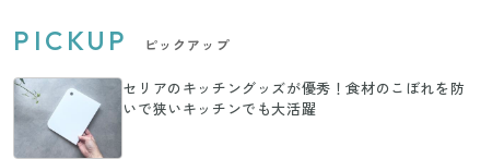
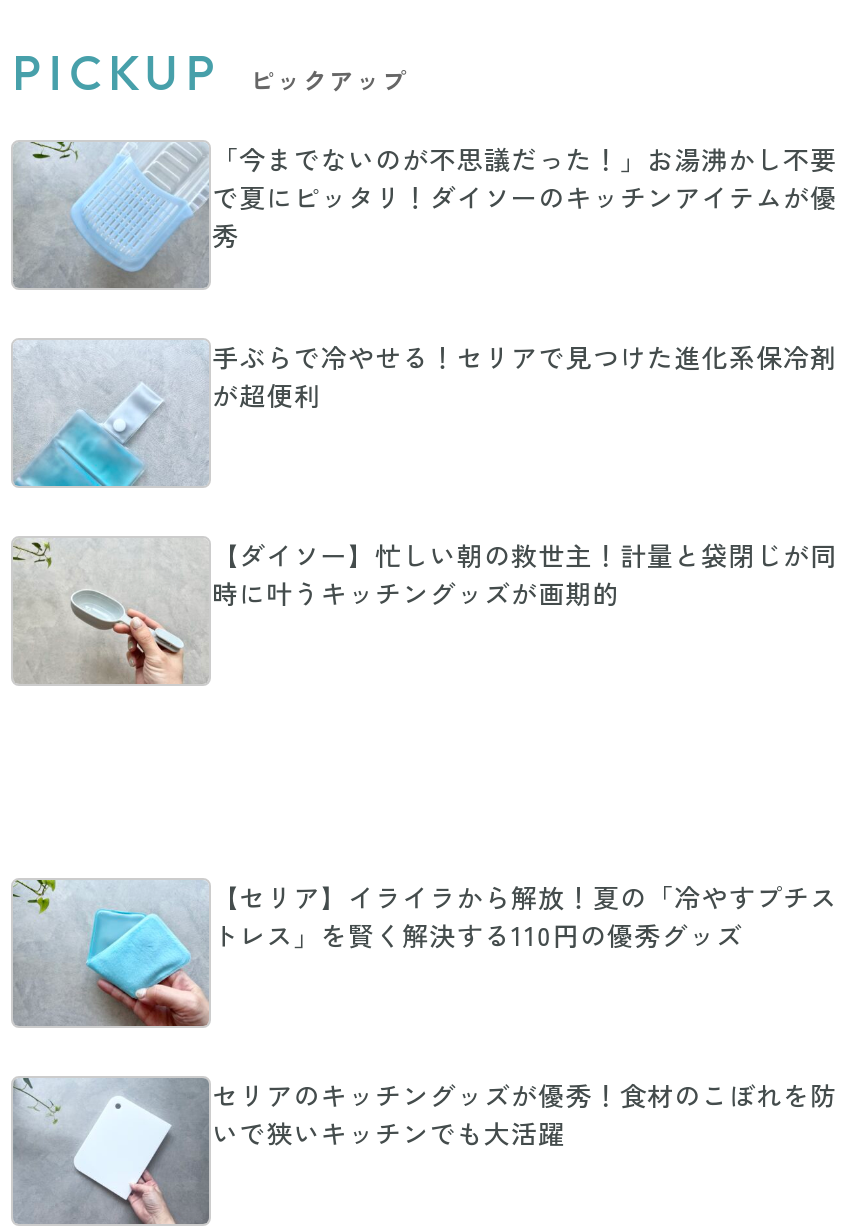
none -> [11,876,837,1030] [image] | 【セリア】イライラから解放！夏の「冷やすプチス | トレス」を賢く解決する110円の優秀グッズ
none -> [11,536,209,688] [image]
none -> [13,140,837,414] [image] | 「今までないのが不思議だった！」お湯沸かし不要 | で夏にピッタリ！ダイソーのキッチンアイテムが優 | 秀 | 手ぶらで冷やせる！セリアで見つけた進化系保冷剤 | が超便利
none -> [13,338,837,612] [image] | 【ダイソー】忙しい朝の救世主！計量と袋閉じが同 | 時に叶うキッチングッズが画期的

